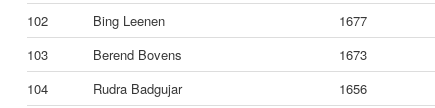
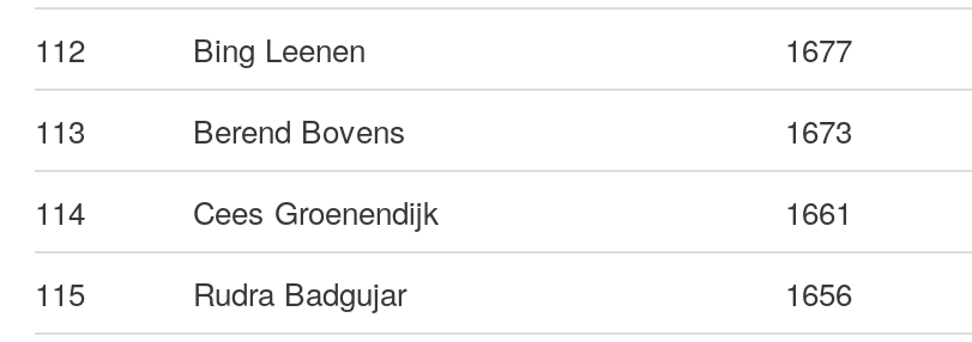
[27,11,48,30] 102 -> [35,27,85,72] 112
[27,45,48,64] 103 -> [35,108,85,153] 113
[27,79,48,98] 104 -> [35,189,852,316] 114 | Cees Groenendijk | 1661 | 115

